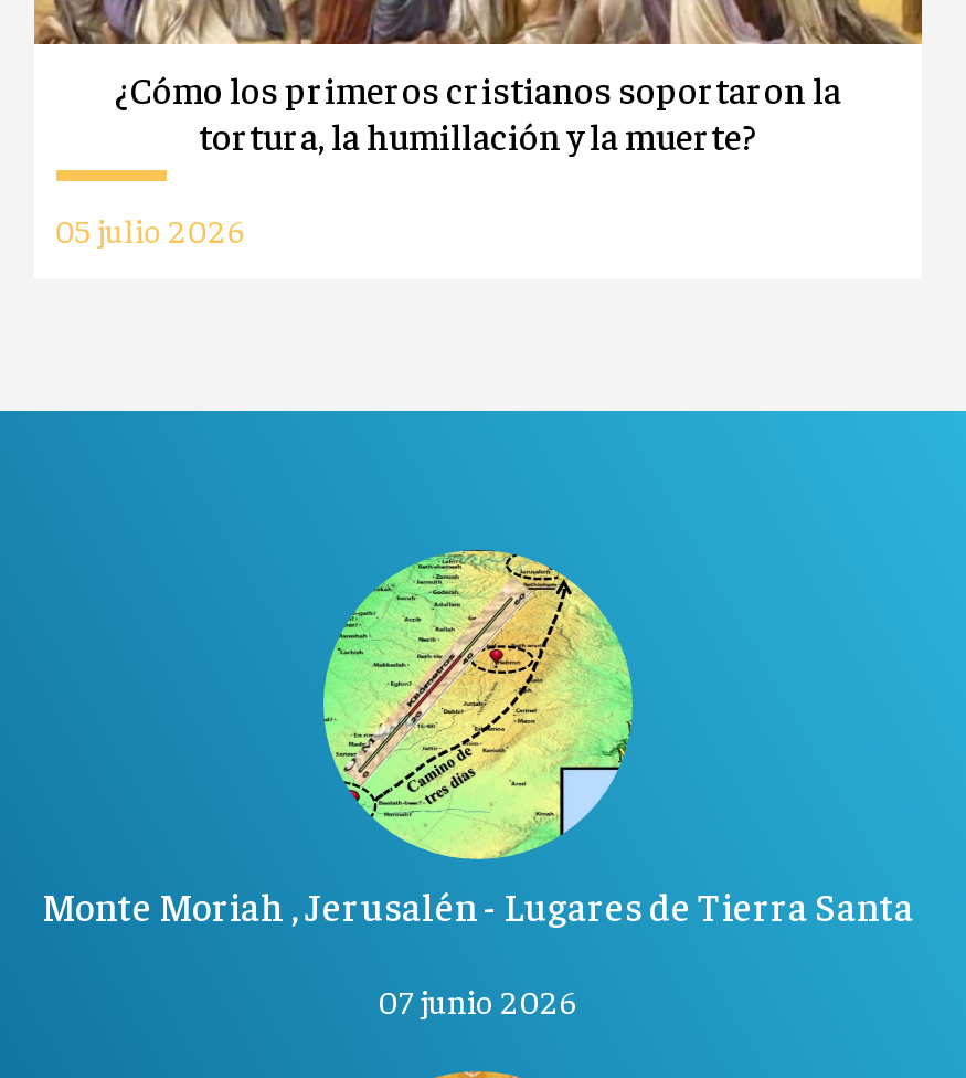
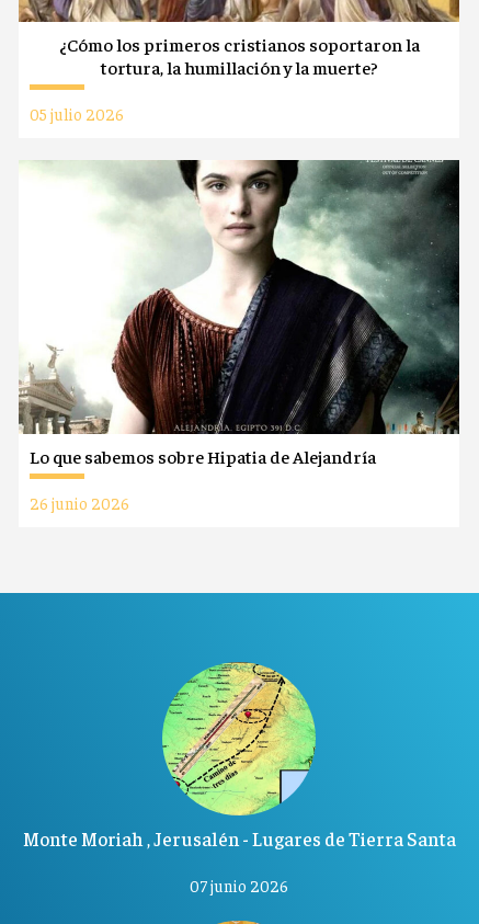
none -> [18,159,460,513] [image] | Lo que sabemos sobre Hipatia de Alejandría | 26 junio 2026

